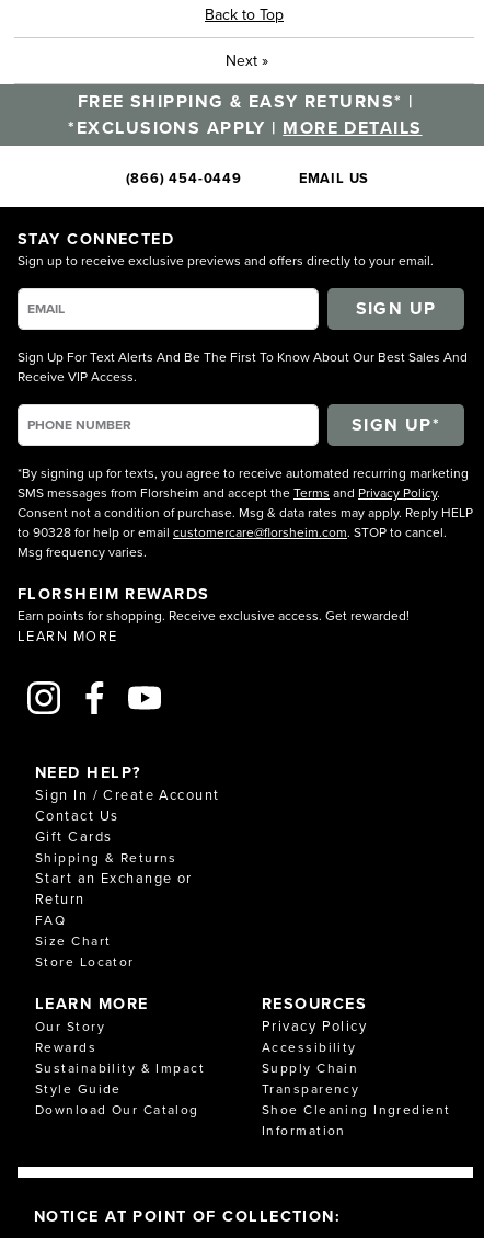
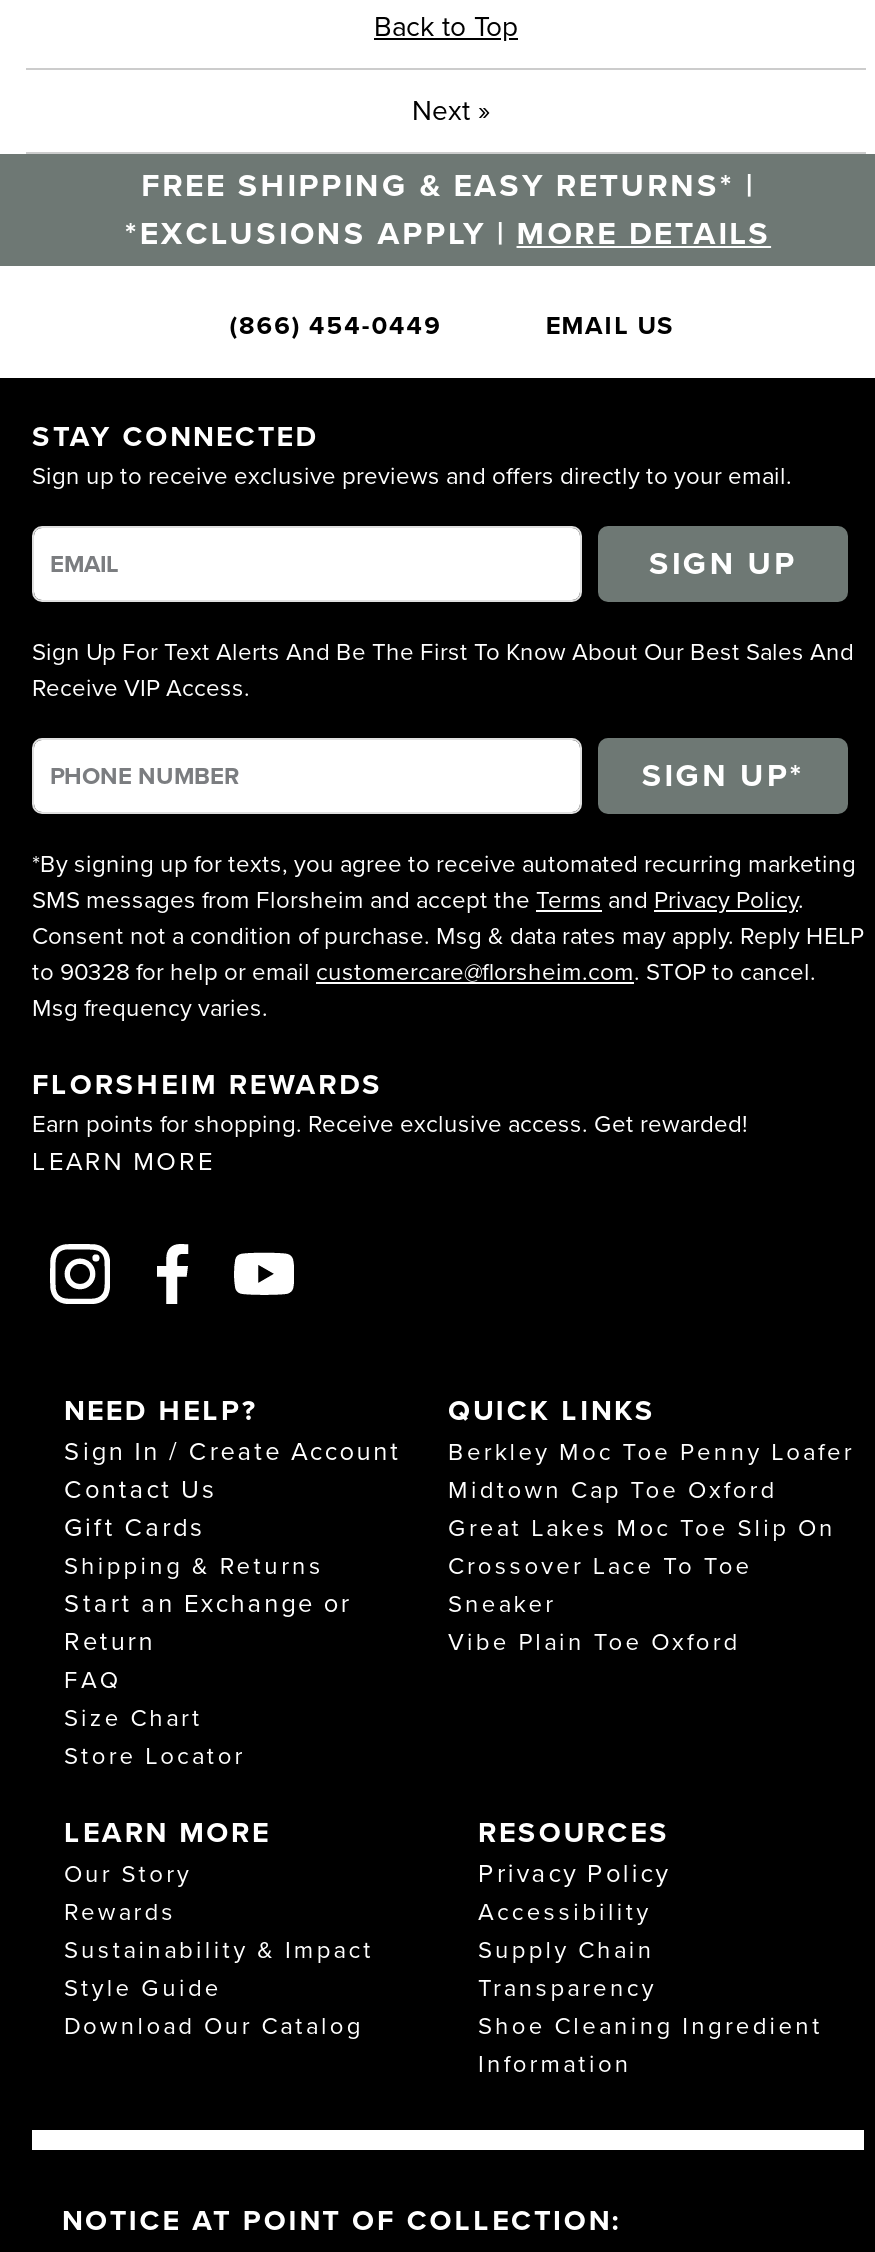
none -> [448,1387,855,1657] QUICK LINKS | Berkley Moc Toe Penny Loafer | Midtown Cap Toe Oxford | Great Lakes Moc Toe Slip On | Crossover Lace To Toe | Sneaker | Vibe Plain Toe Oxford

